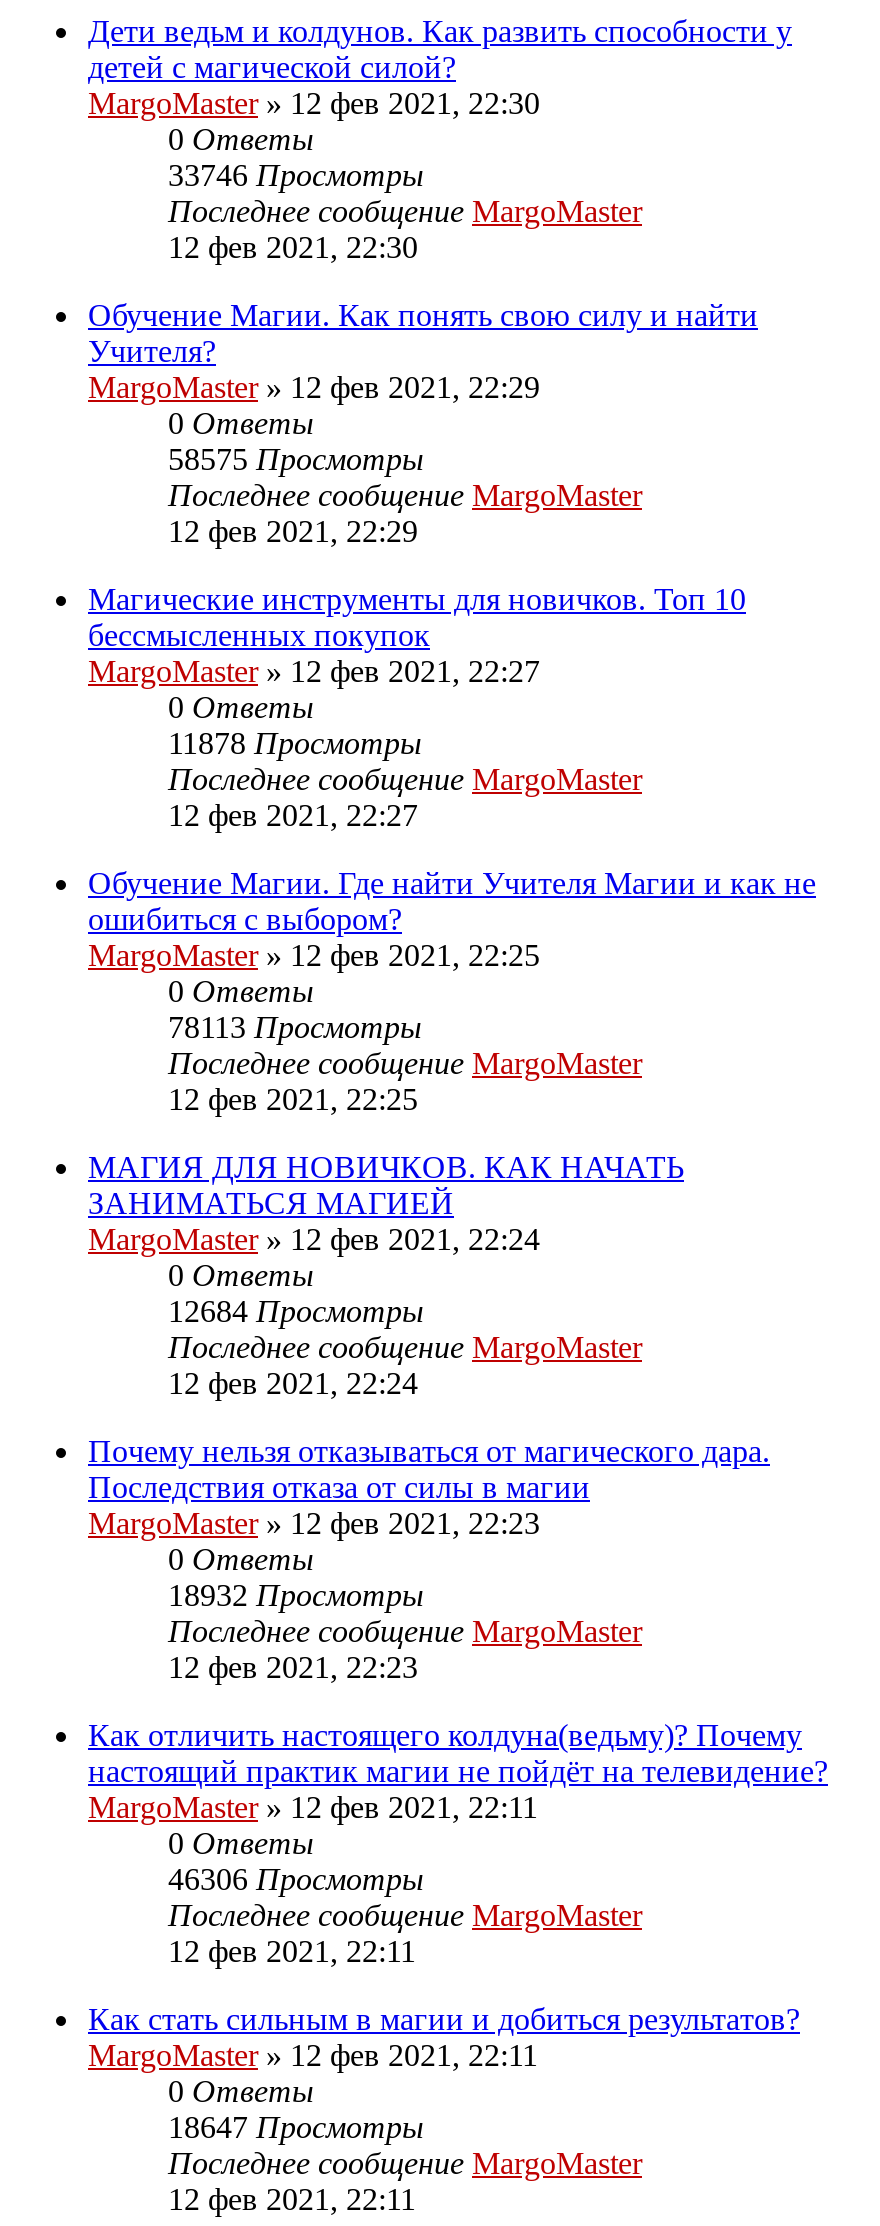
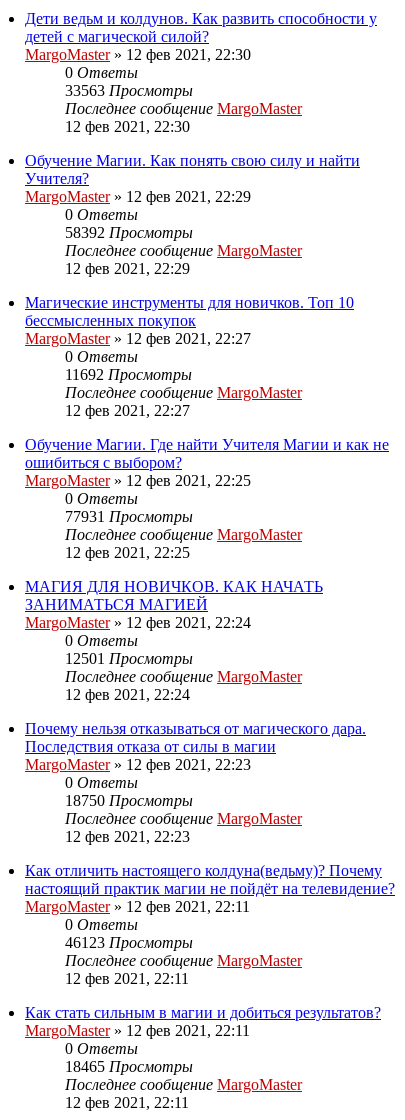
[168,158,424,192] 33746 Просмотры -> [65,82,193,99] 33563 Просмотры
[168,442,424,476] 58575 Просмотры -> [65,224,193,241] 58392 Просмотры
[168,726,422,760] 11878 Просмотры -> [65,366,192,383] 11692 Просмотры
[168,1010,422,1044] 78113 Просмотры -> [65,508,193,525] 77931 Просмотры
[168,1294,424,1328] 12684 Просмотры -> [65,650,193,667] 12501 Просмотры
[168,1578,424,1612] 18932 Просмотры -> [65,792,193,809] 18750 Просмотры
[168,1862,424,1896] 46306 Просмотры -> [65,934,193,951] 46123 Просмотры
[168,2110,424,2144] 18647 Просмотры -> [65,1058,193,1075] 18465 Просмотры

